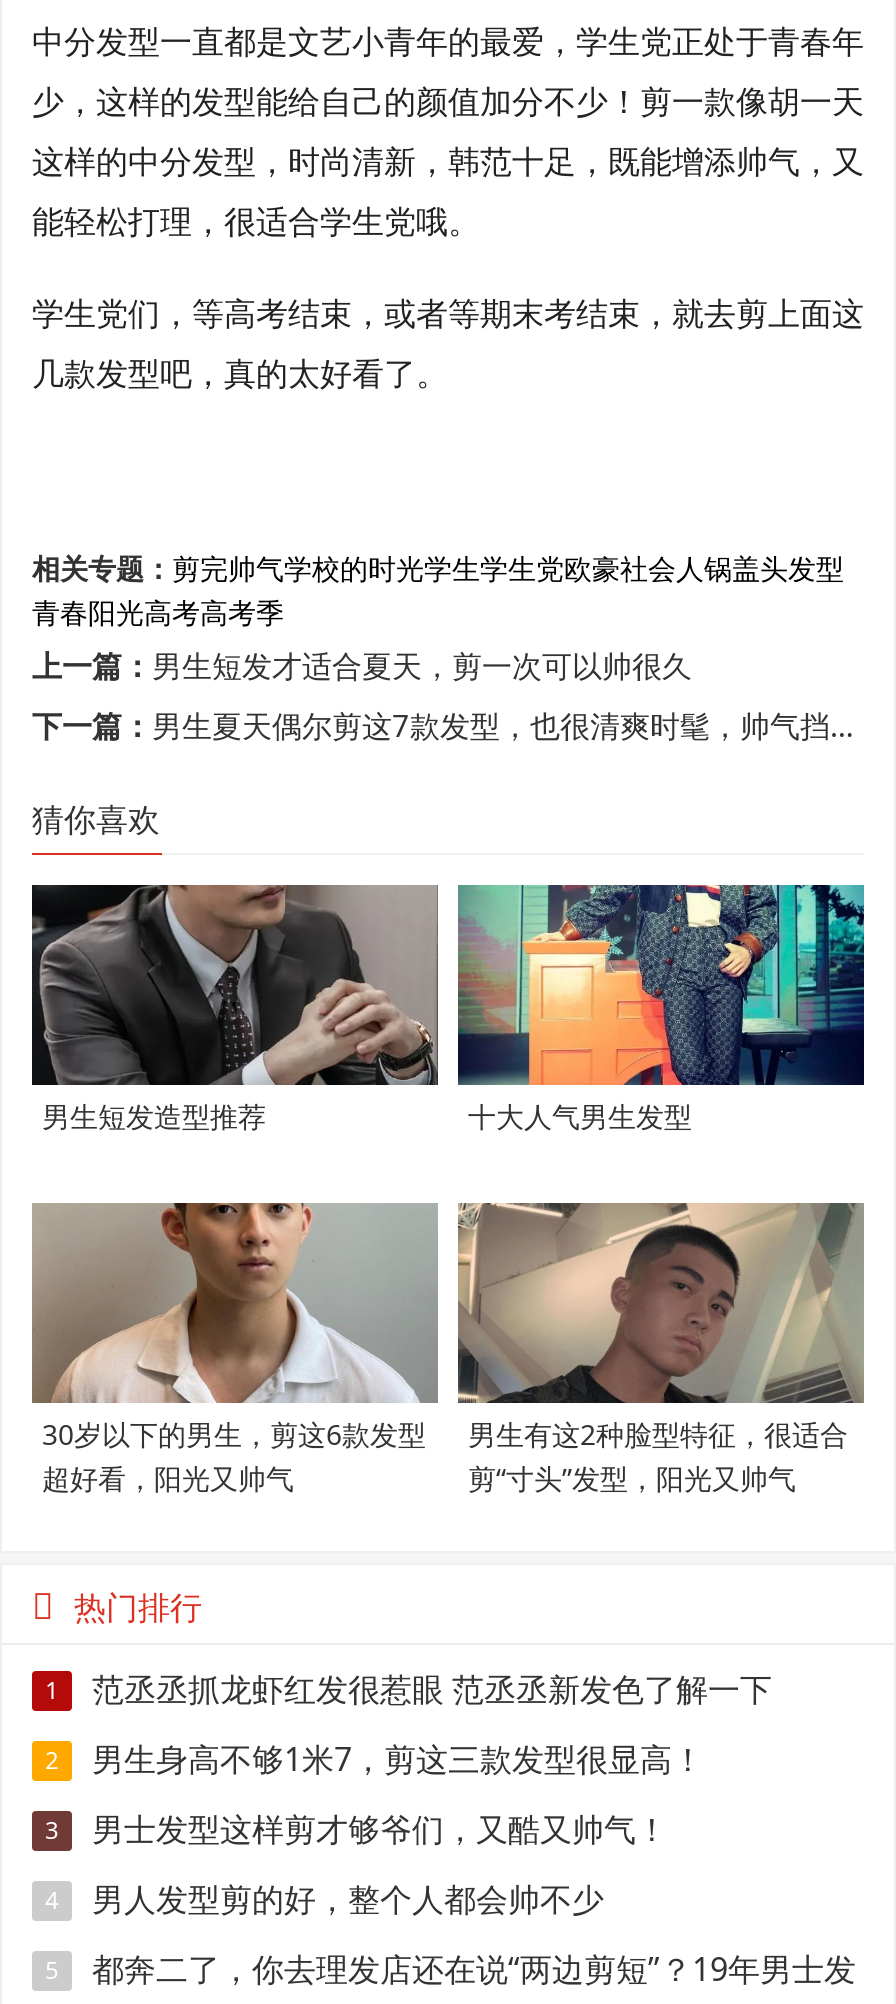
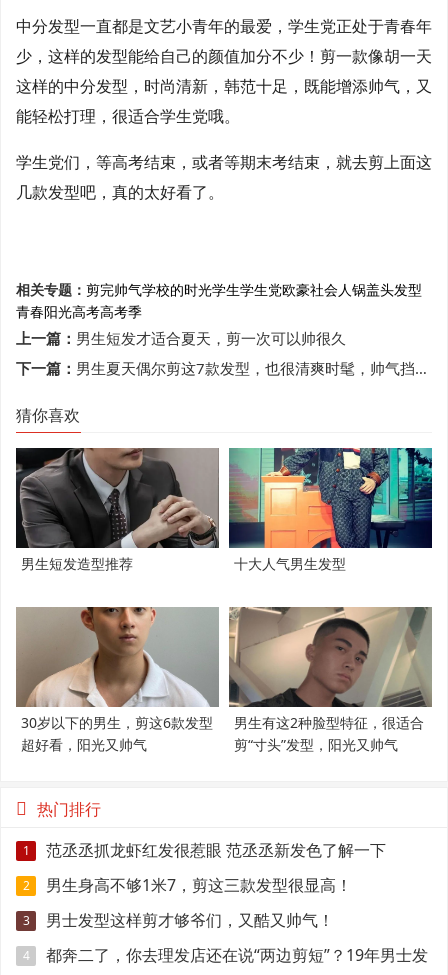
[45,1877,604,1987] 男人发型剪的好，整个人都会帅不少 | 5 -> none

